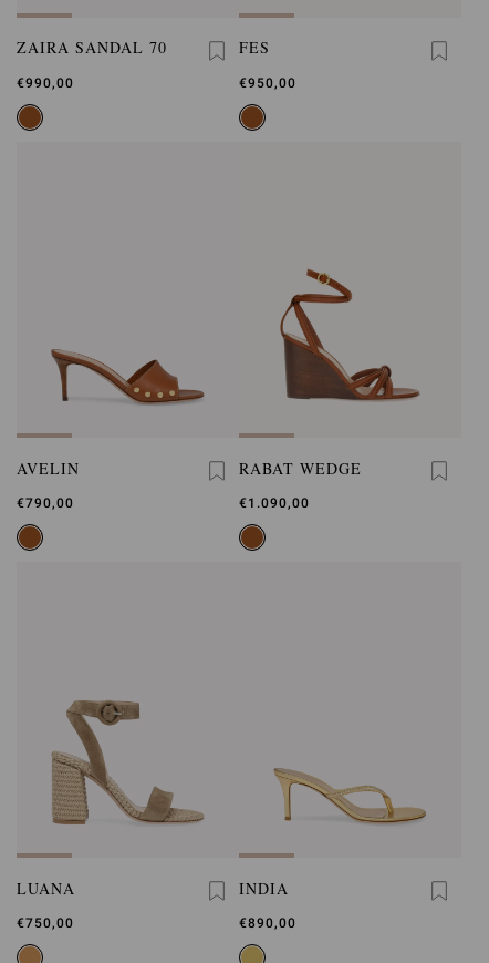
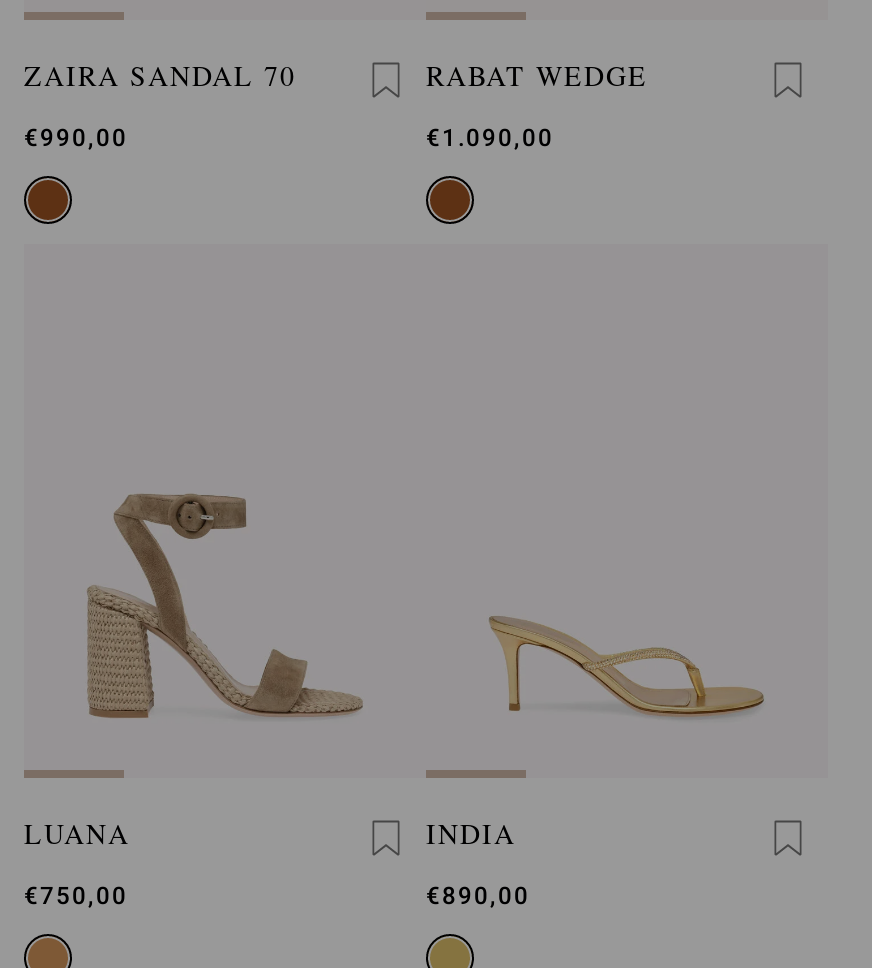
[239,37,296,91] FES | €950,00 -> none
[279,268,420,402] [image] -> none
[52,348,204,404] [image] -> none
[17,457,80,511] AVELIN | €790,00 -> none

